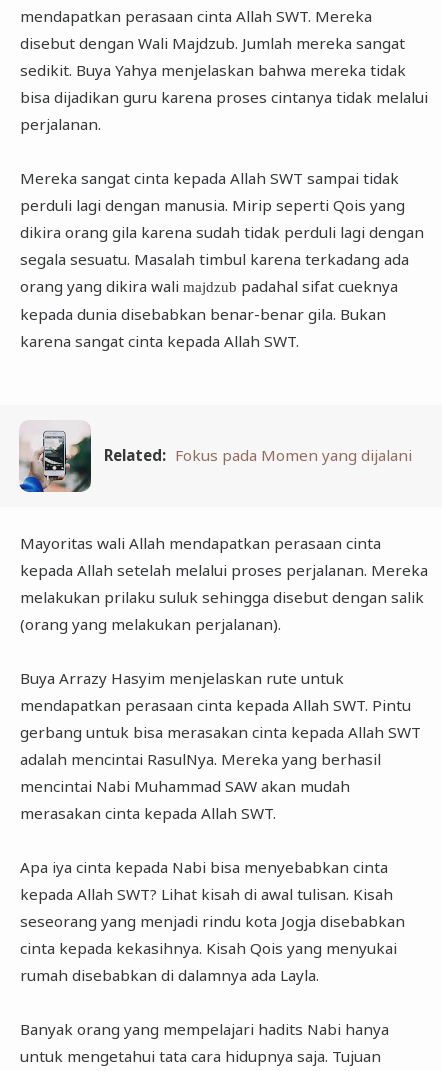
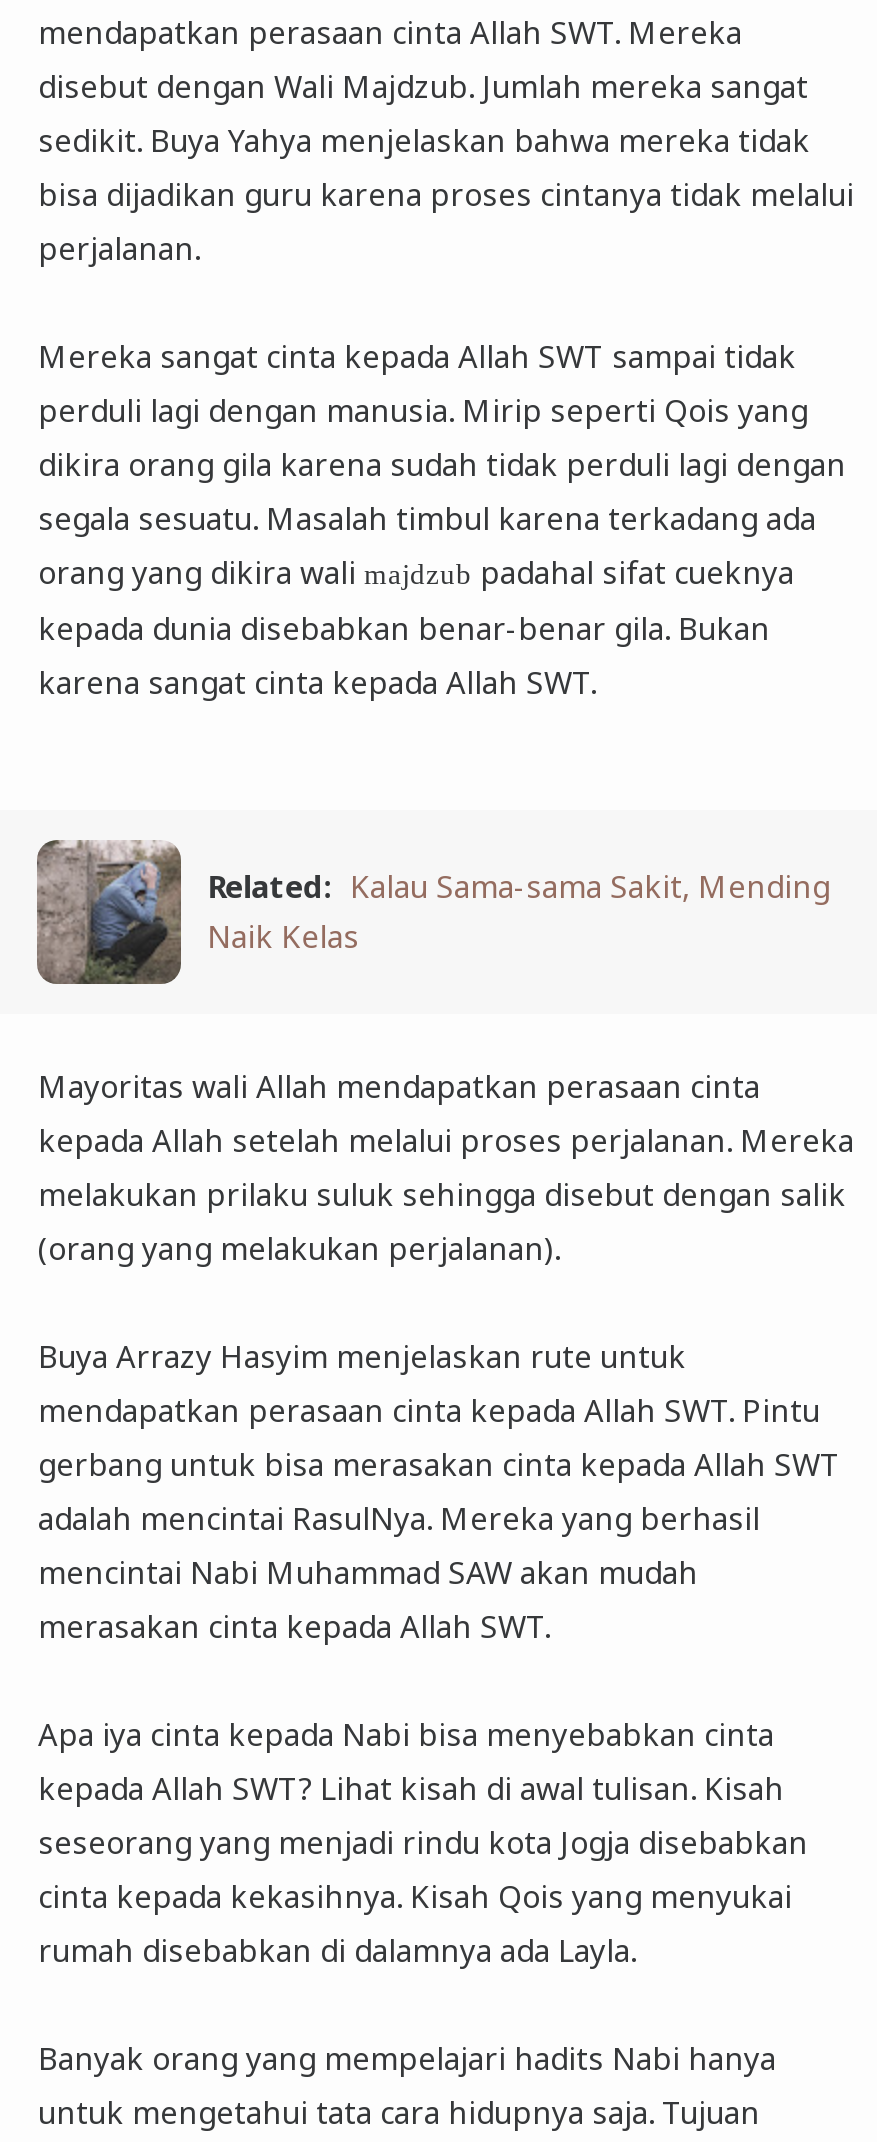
[19,420,412,493] [image] | Related: Fokus pada Momen yang dijalani -> [35,838,830,986] [image] | Related: Kalau Sama-sama Sakit, Mending | Naik Kelas

